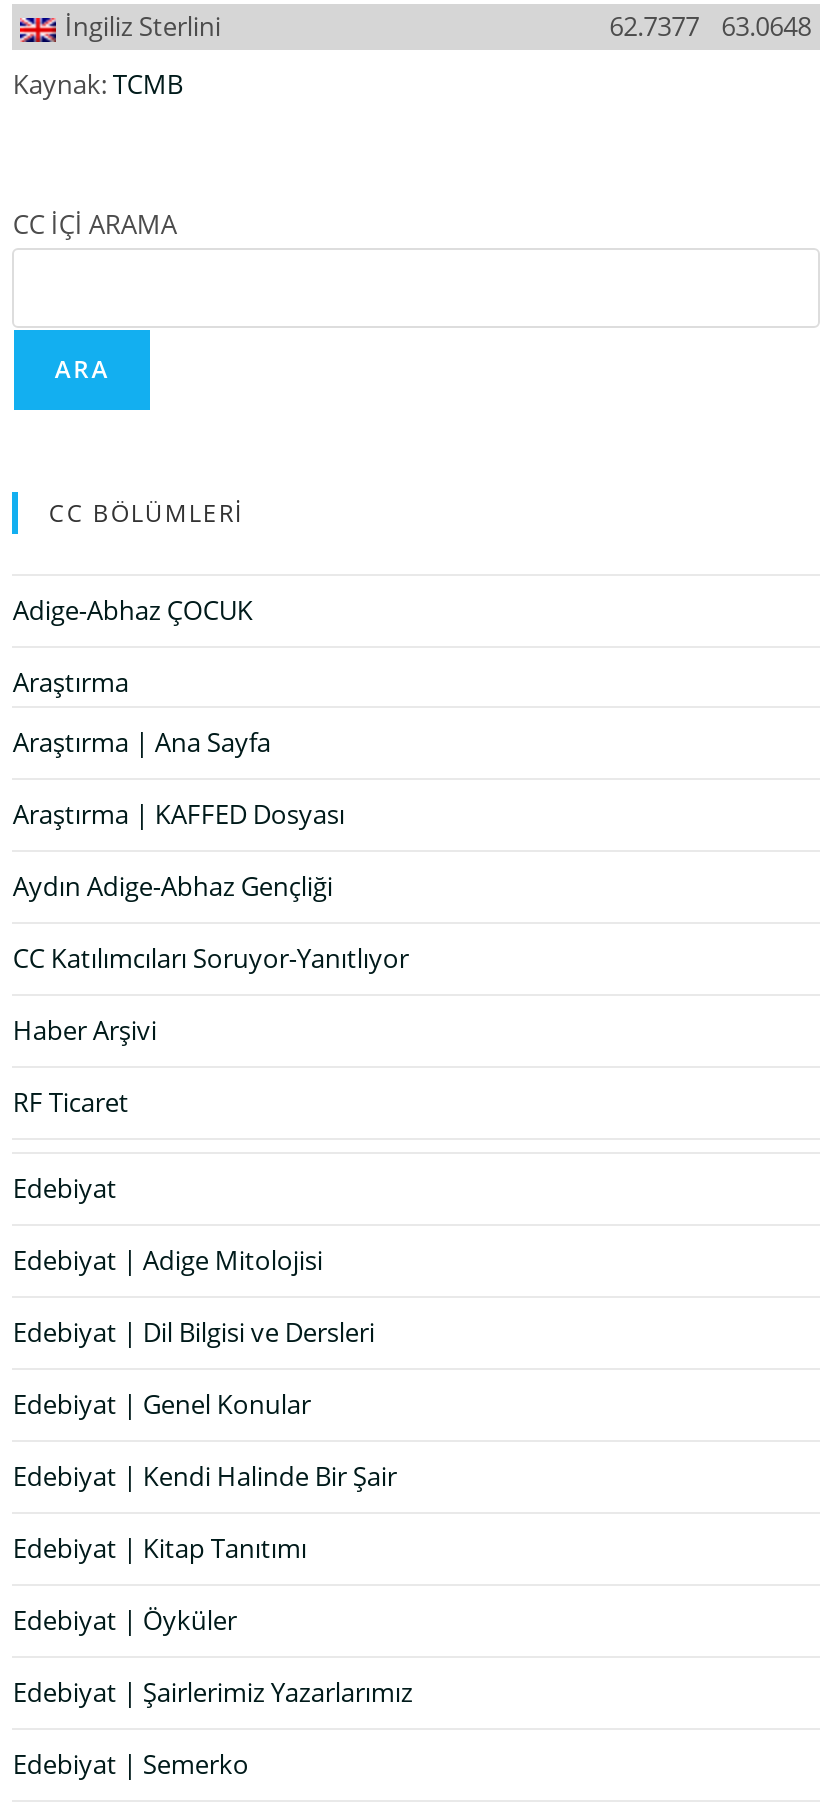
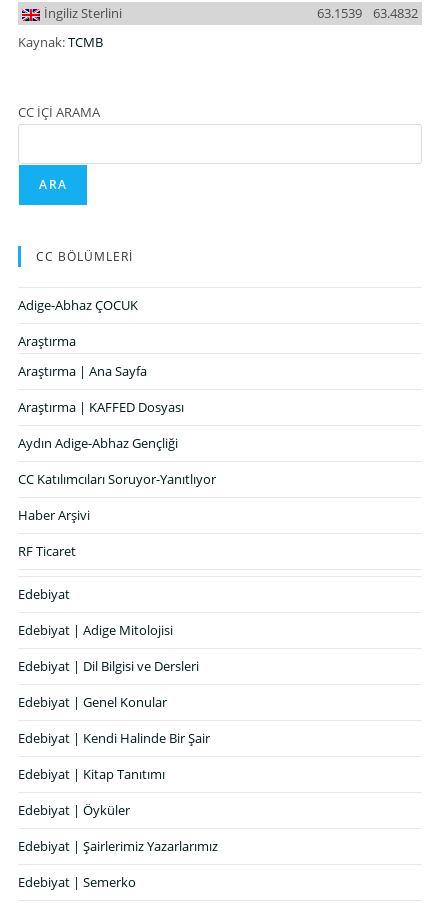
[609,8,699,44] 62.7377 -> [317,4,362,22] 63.1539
[721,8,811,44] 63.0648 -> [373,4,418,22] 63.4832

